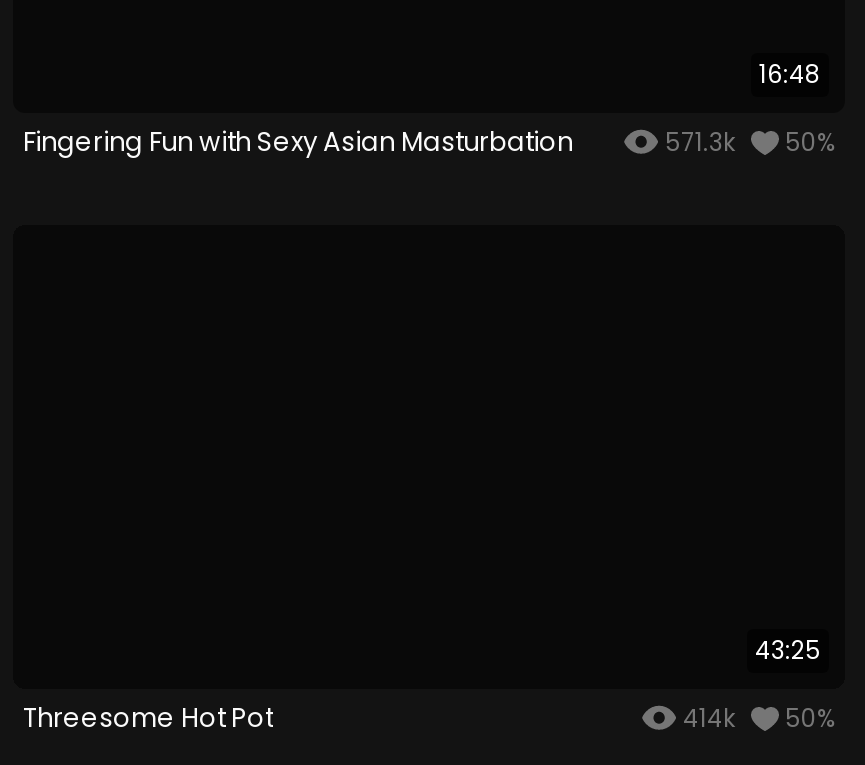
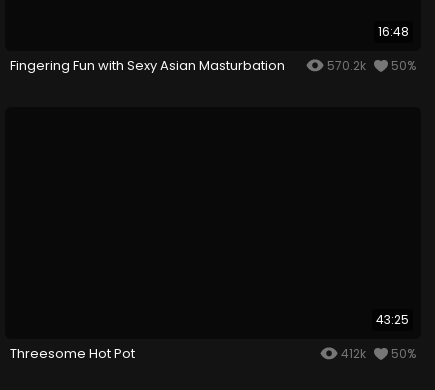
[659,125,835,159] 571.3k 50% -> [324,57,416,74] 570.2k 50%
[677,701,835,735] 414k 50% -> [338,345,416,362] 412k 50%

